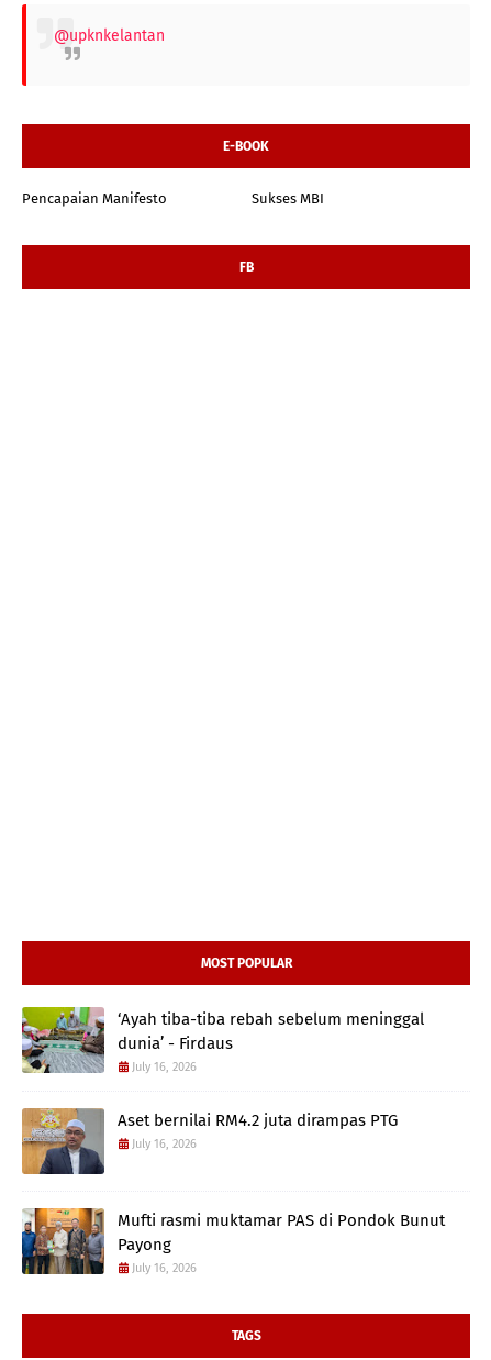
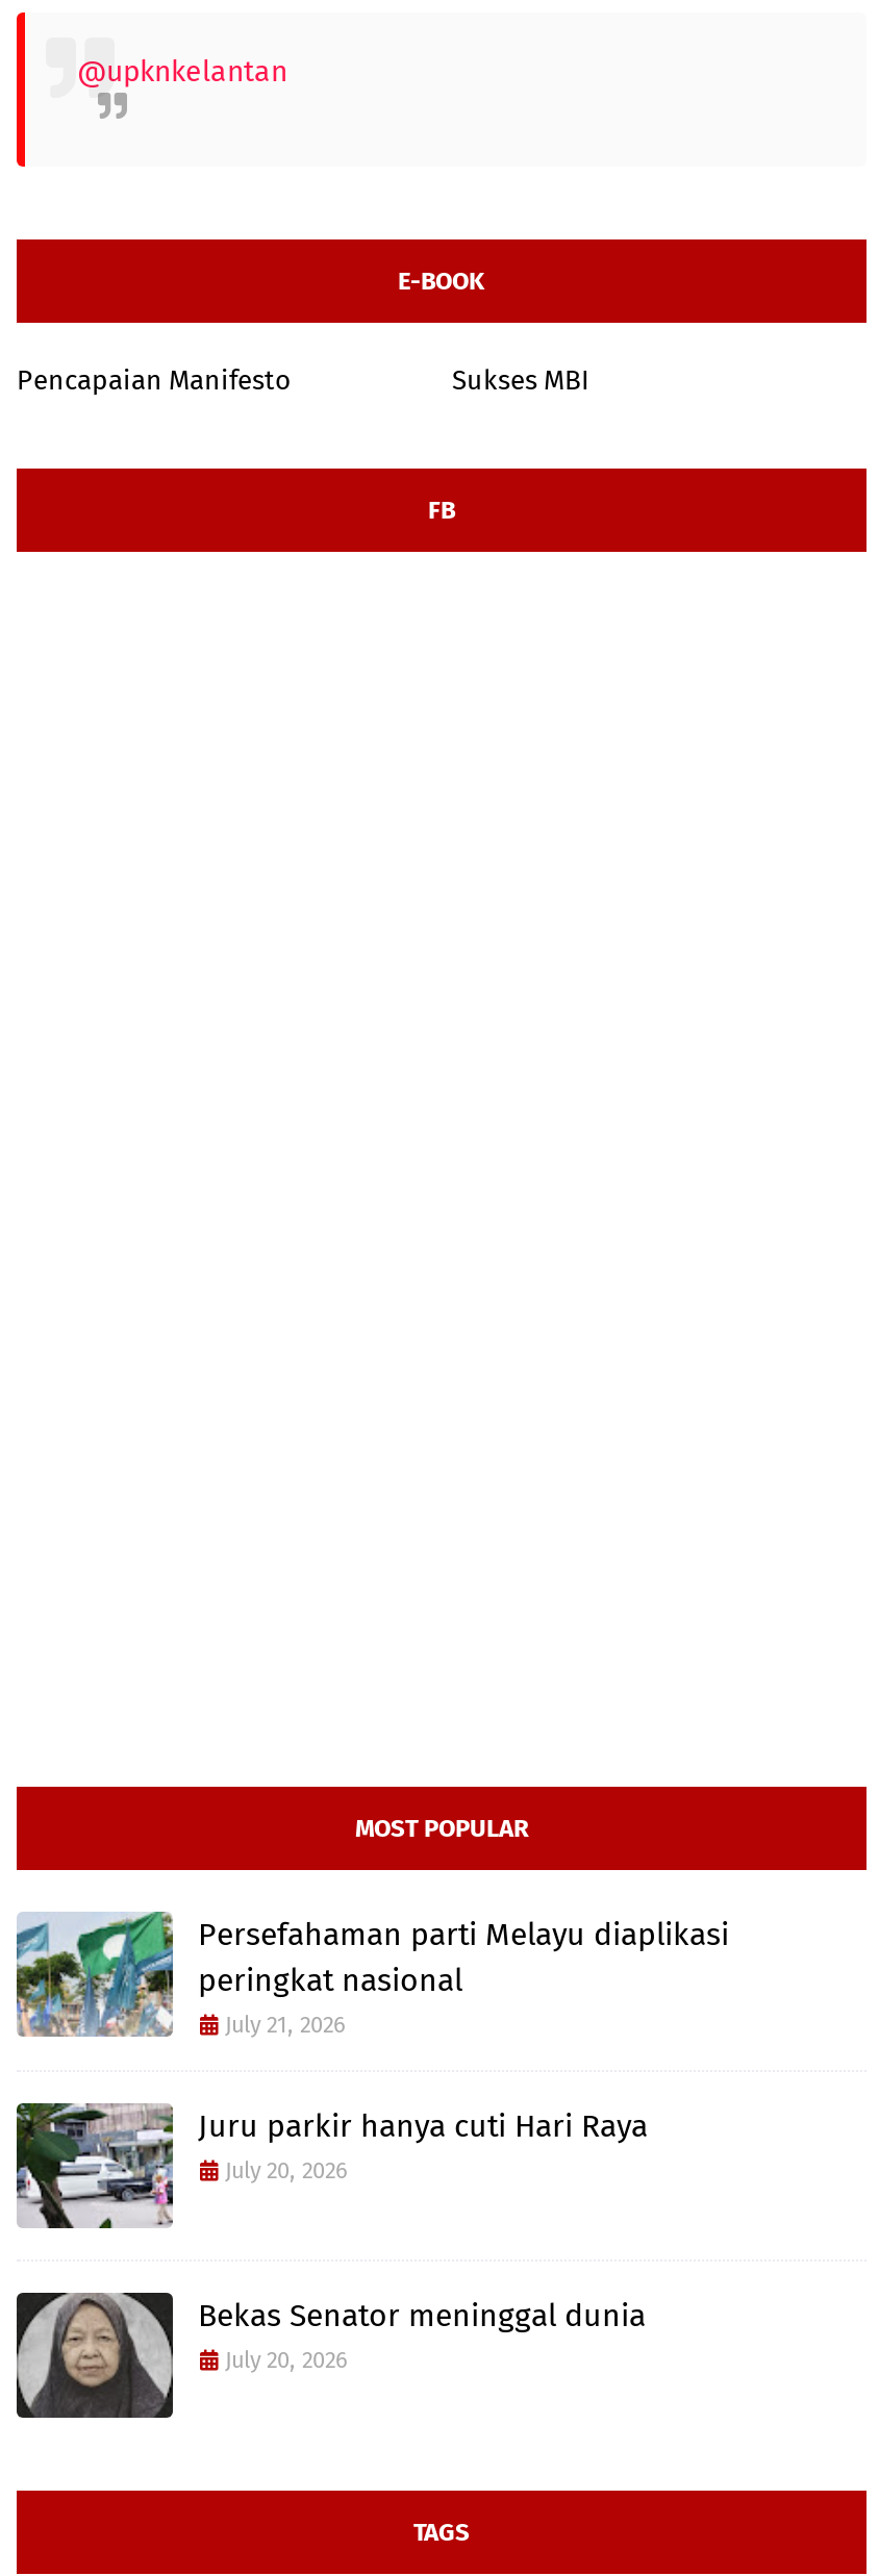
[21,1006,424,1074] [image] | ‘Ayah tiba-tiba rebah sebelum meninggal | dunia’ - Firdaus | July 16, 2026 -> [15,1912,729,2038] [image] | Persefahaman parti Melayu diaplikasi | peringkat nasional | July 21, 2026
[21,1107,398,1174] [image] | Aset bernilai RM4.2 juta dirampas PTG | July 16, 2026 -> [15,2101,648,2228] [image] | Juru parkir hanya cuti Hari Raya | July 20, 2026
[21,1207,445,1275] [image] | Mufti rasmi muktamar PAS di Pondok Bunut | Payong | July 16, 2026 -> [15,2291,646,2418] [image] | Bekas Senator meninggal dunia | July 20, 2026

